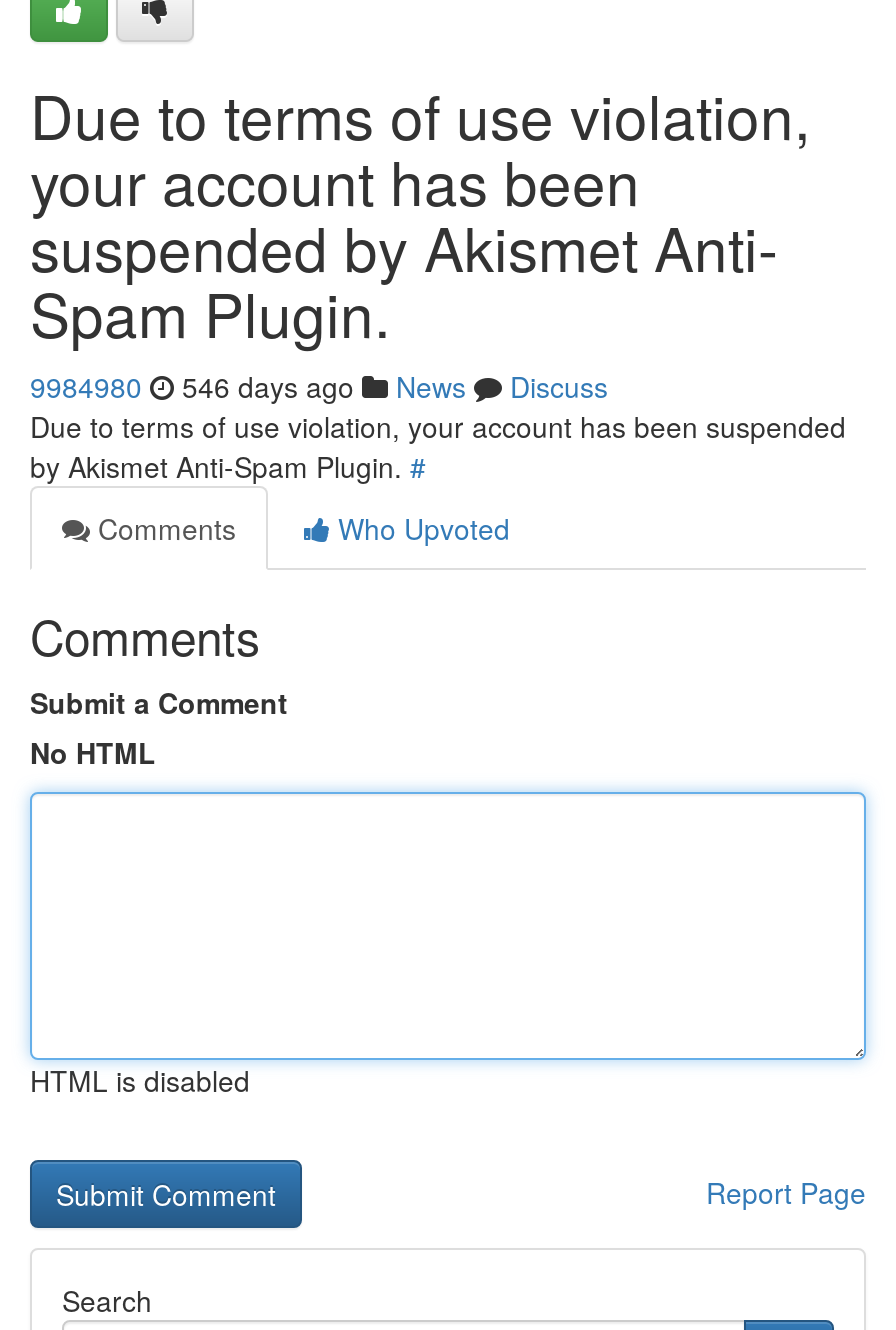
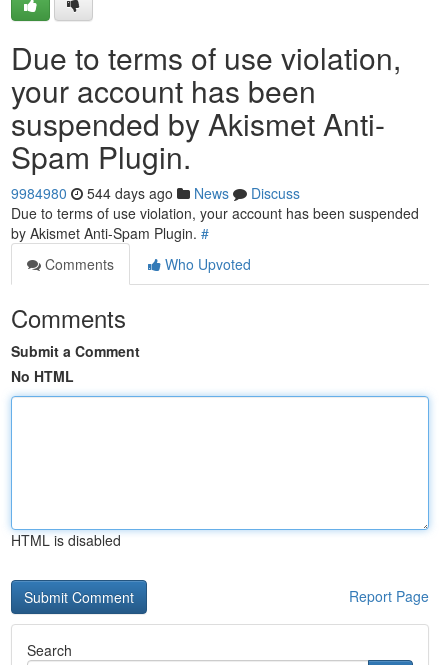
[30,366,608,406] 9984980 546 days ago News Discuss -> [11,183,300,203] 9984980 544 days ago News Discuss

